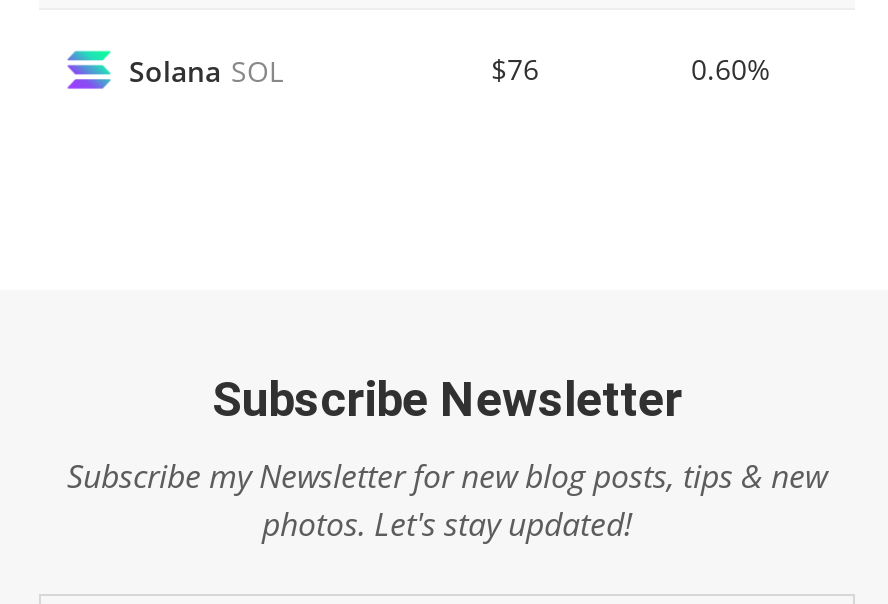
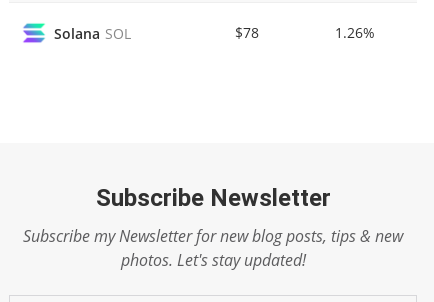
[491,51,539,89] $76 -> [235,23,259,42] $78
[691,51,771,89] 0.60% -> [335,23,375,42] 1.26%

